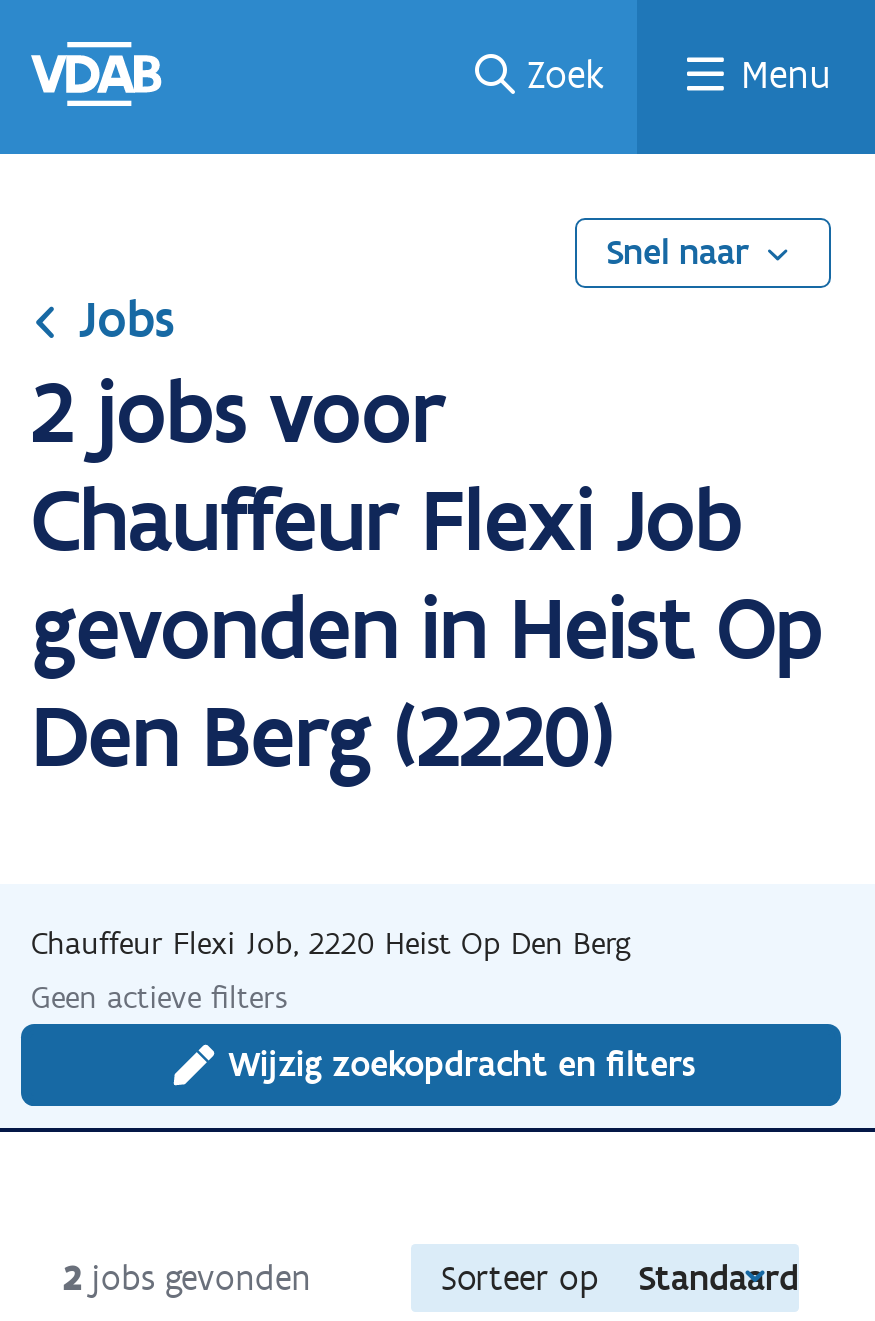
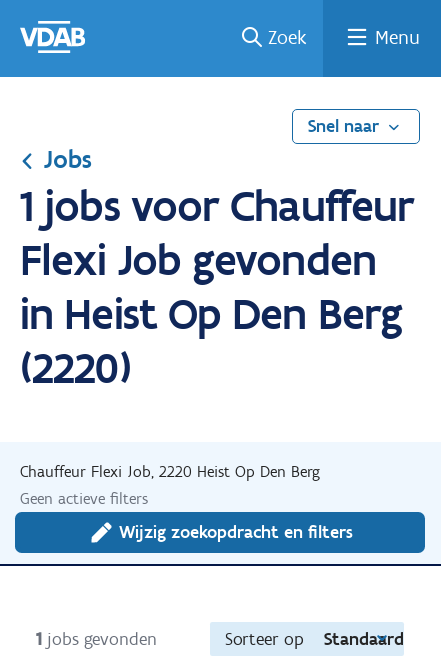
[31,356,823,788] 2 jobs voor | Chauffeur Flexi Job | gevonden in Heist Op | Den Berg (2220) -> [20,178,414,394] 1 jobs voor Chauffeur | Flexi Job gevonden | in Heist Op Den Berg | (2220)
[63,1256,311,1300] 2 jobs gevonden -> [36,628,157,650] 1 jobs gevonden

